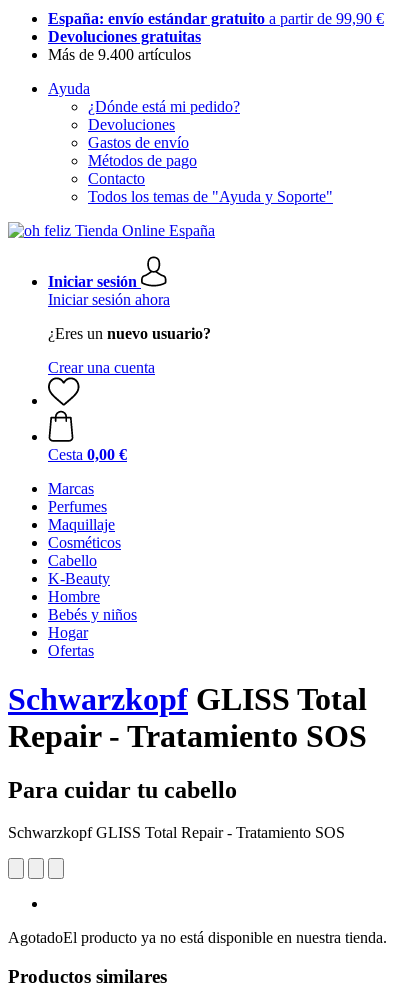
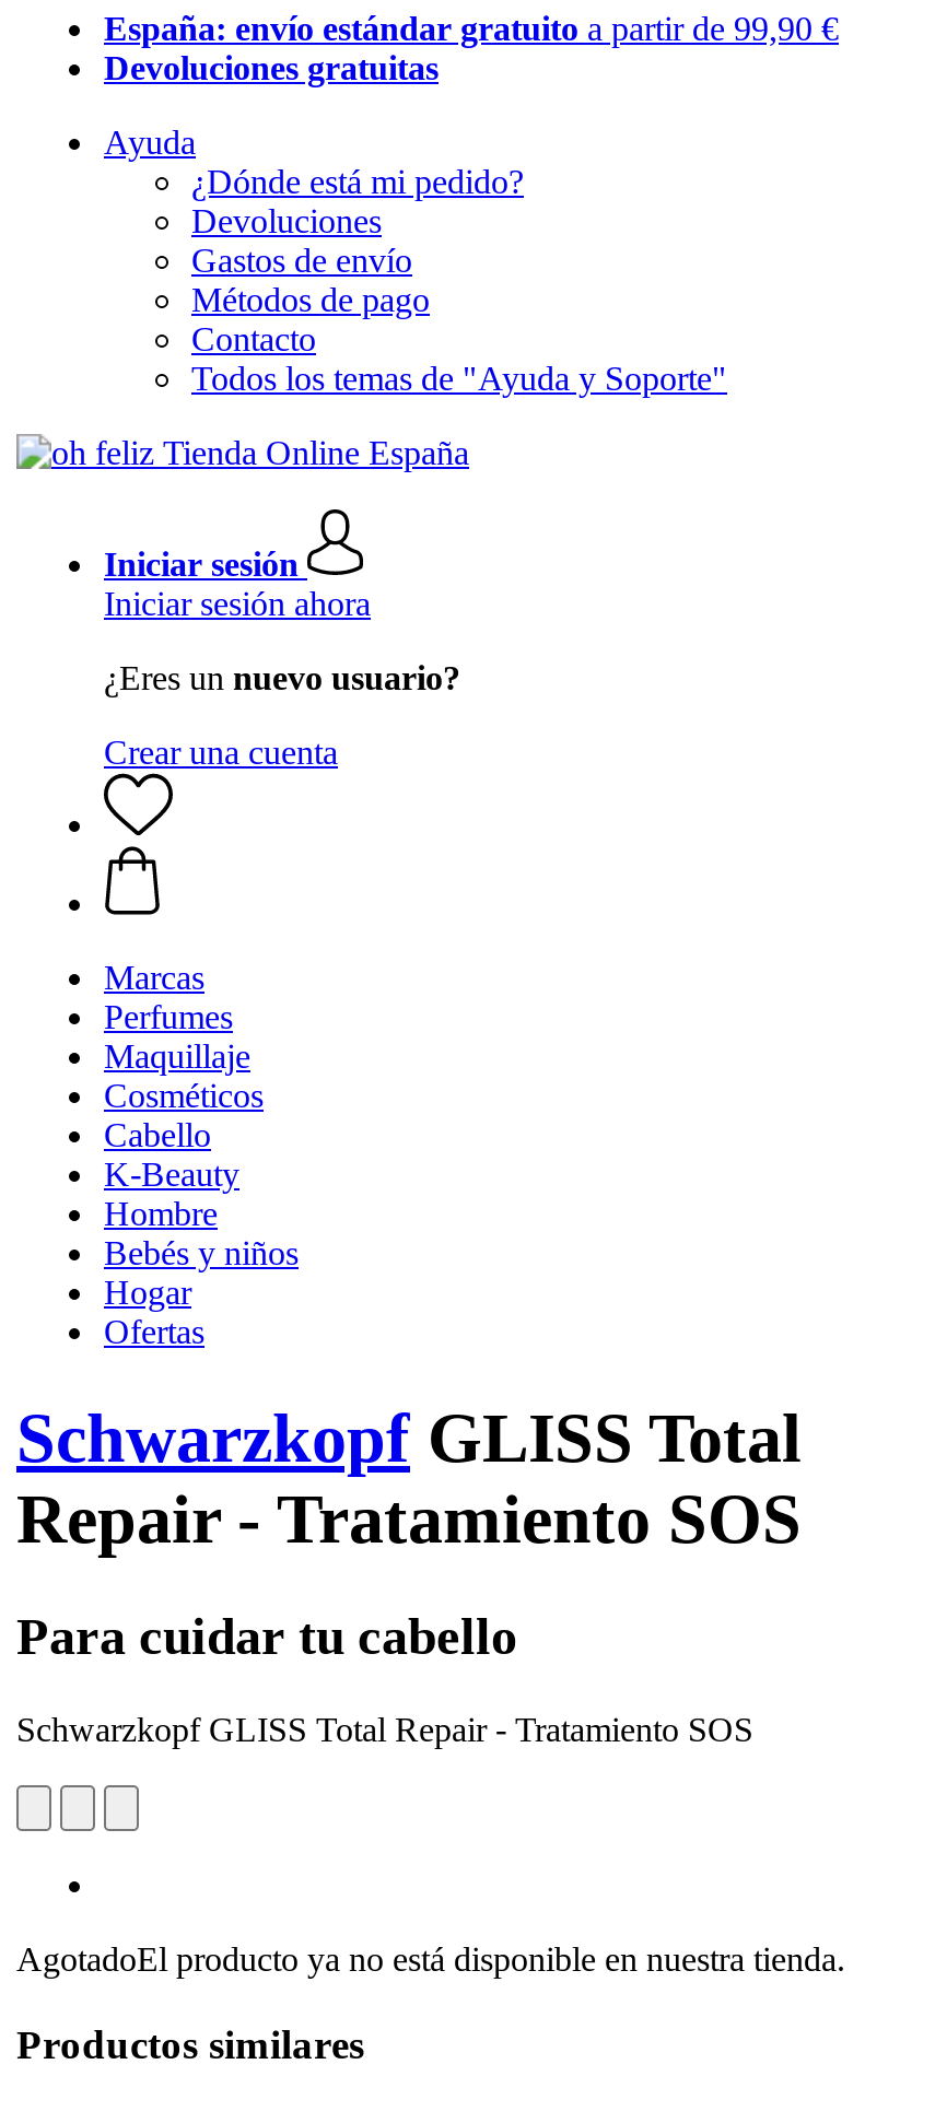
[48,46,191,63] Más de 9.400 artículos -> none
[48,446,127,463] Cesta 0,00 € -> none

